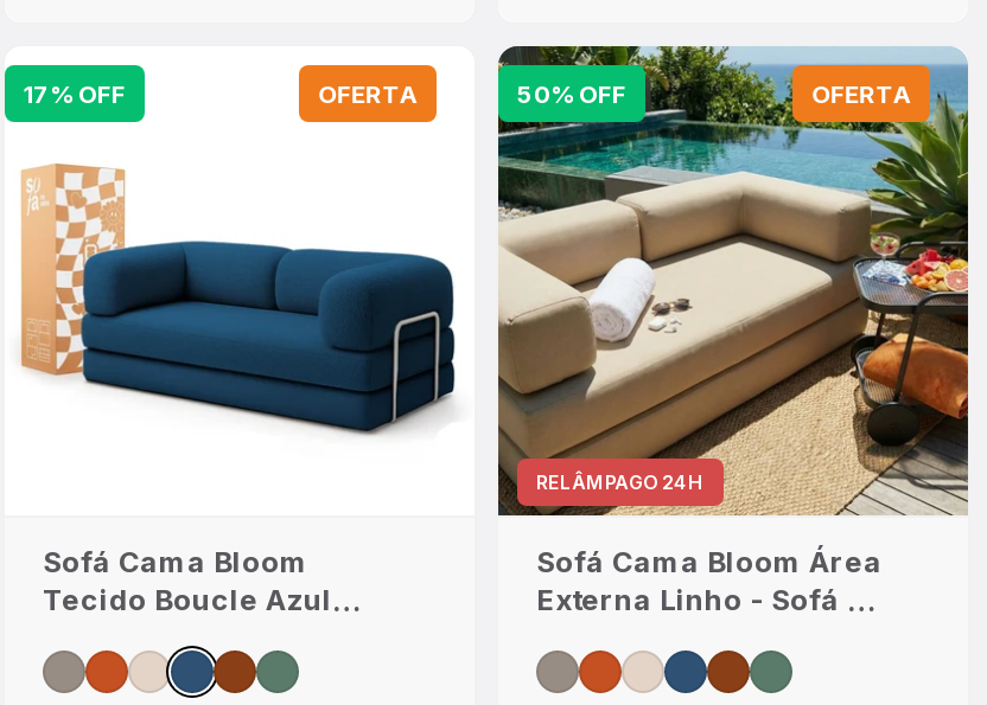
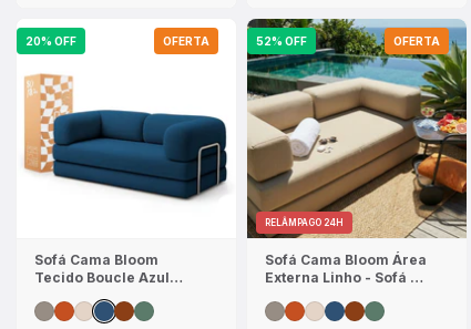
[24,79,126,108] 17% OFF -> [25,34,76,48] 20% OFF
[517,79,626,108] 50% OFF -> [256,34,307,48] 52% OFF

